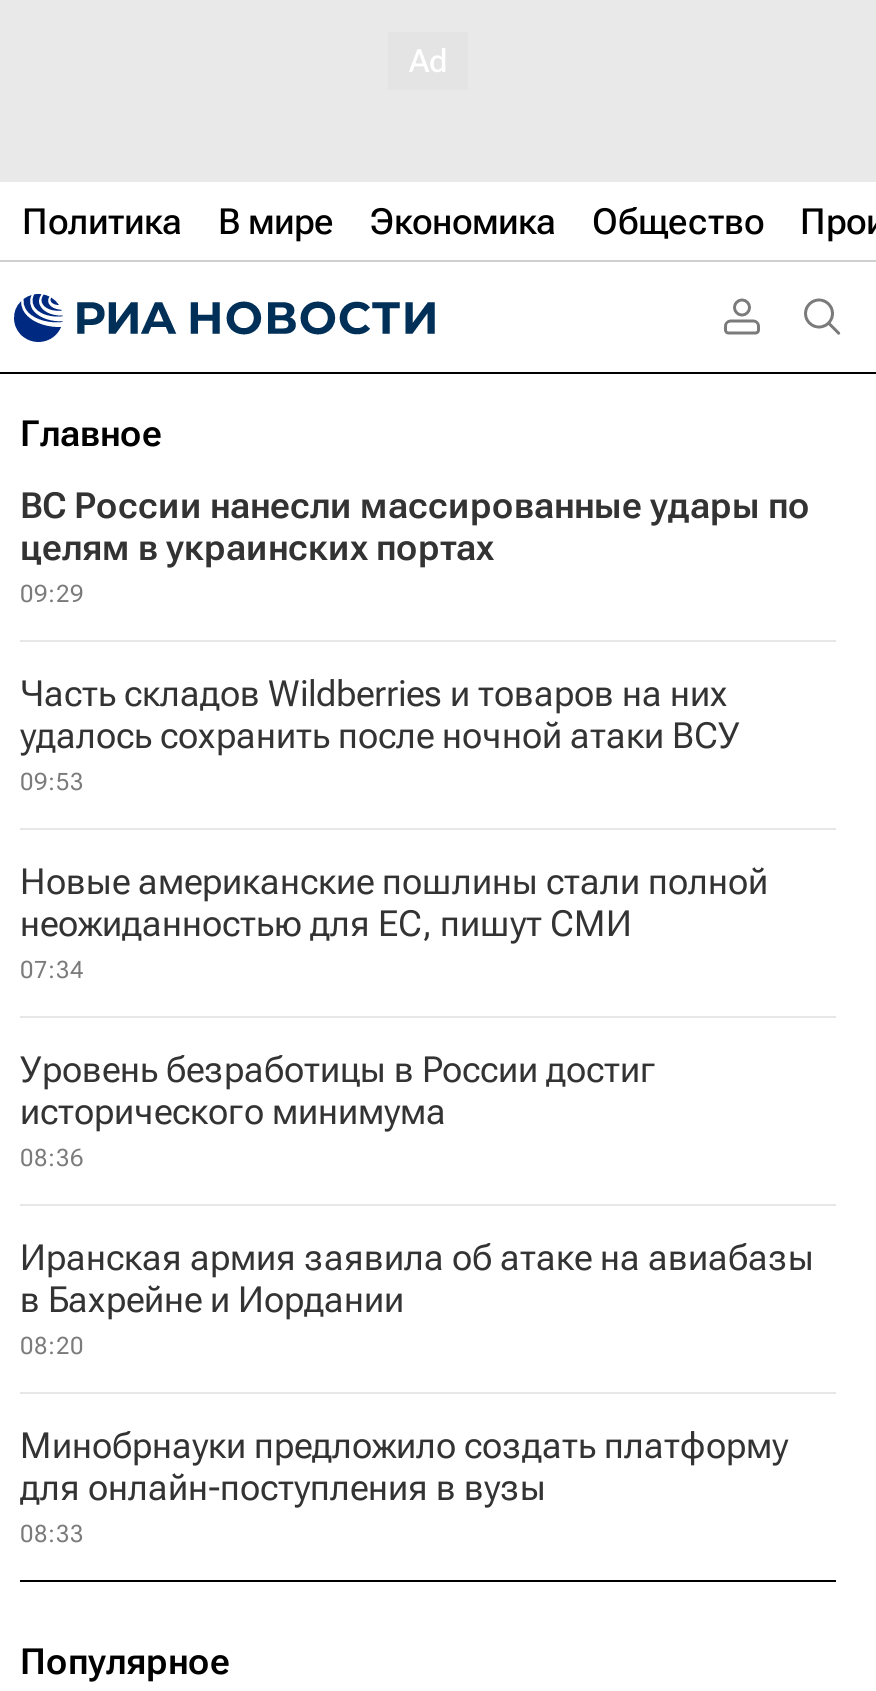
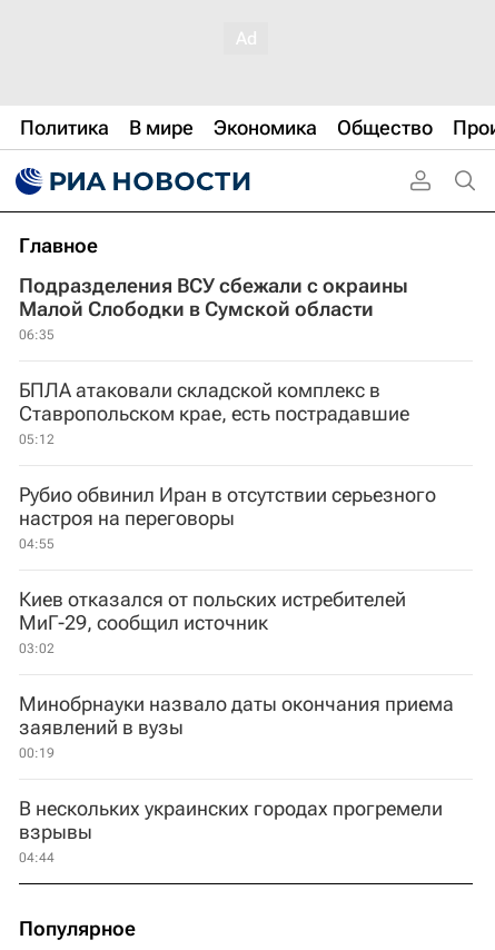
[20,484,810,608] ВС России нанесли массированные удары по | целям в украинских портах | 09:29 -> [19,274,408,343] Подразделения ВСУ сбежали с окраины | Малой Слободки в Сумской области | 06:35
[20,672,740,796] Часть складов Wildberries и товаров на них | удалось сохранить после ночной атаки ВСУ | 09:53 -> [19,378,409,447] БПЛА атаковали складской комплекс в | Ставропольском крае, есть пострадавшие | 05:12
[20,860,768,984] Новые американские пошлины стали полной | неожиданностью для ЕС, пишут СМИ | 07:34 -> [19,483,436,552] Рубио обвинил Иран в отсутствии серьезного | настроя на переговоры | 04:55
[20,1048,656,1172] Уровень безработицы в России достиг | исторического минимума | 08:36 -> [19,587,406,656] Киев отказался от польских истребителей | МиГ-29, сообщил источник | 03:02
[20,1236,814,1360] Иранская армия заявила об атаке на авиабазы | в Бахрейне и Иордании | 08:20 -> [19,692,454,761] Минобрнауки назвало даты окончания приема | заявлений в вузы | 00:19
[20,1424,788,1548] Минобрнауки предложило создать платформу | для онлайн-поступления в вузы | 08:33 -> [19,796,443,865] В нескольких украинских городах прогремели | взрывы | 04:44

